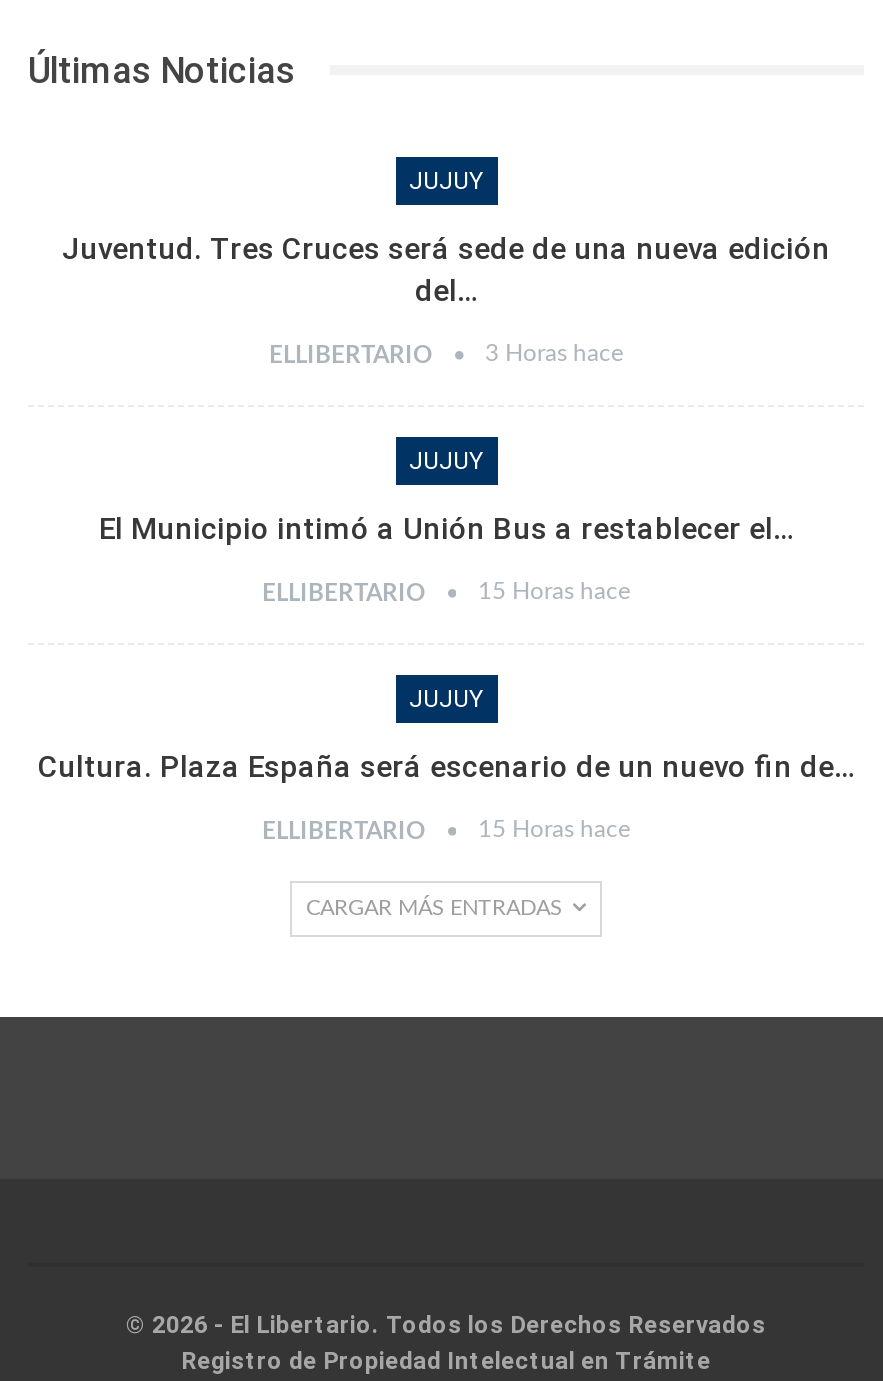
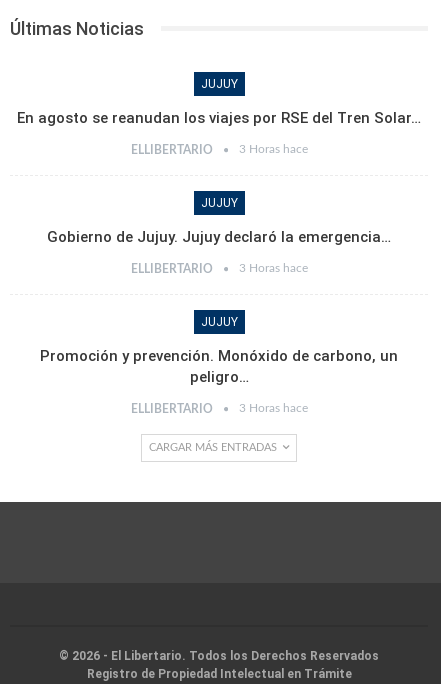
[62,230,830,308] Juventud. Tres Cruces será sede de una nueva edición | del… -> [17,109,421,127] En agosto se reanudan los viajes por RSE del Tren Solar…
moved [269,340,623,474] -> [130,143,307,210]: ELLIBERTARIO | 3 Horas hace | JUJUY
[99,510,793,546] El Municipio intimó a Unión Bus a restablecer el… -> [47,228,391,246] Gobierno de Jujuy. Jujuy declaró la emergencia…
[262,578,630,604] ELLIBERTARIO 15 Horas hace -> [130,262,307,275] ELLIBERTARIO 3 Horas hace
moved [262,580,483,712] -> [130,263,237,329]: ELLIBERTARIO | JUJUY
[38,748,854,784] Cultura. Plaza España será escenario de un nuevo fin de… -> [40,347,398,386] Promoción y prevención. Monóxido de carbono, un | peligro…
[262,816,630,842] ELLIBERTARIO 15 Horas hace -> [130,402,307,415] ELLIBERTARIO 3 Horas hace

